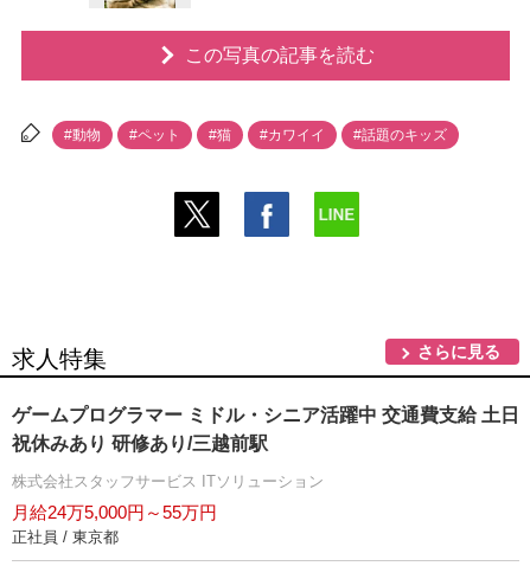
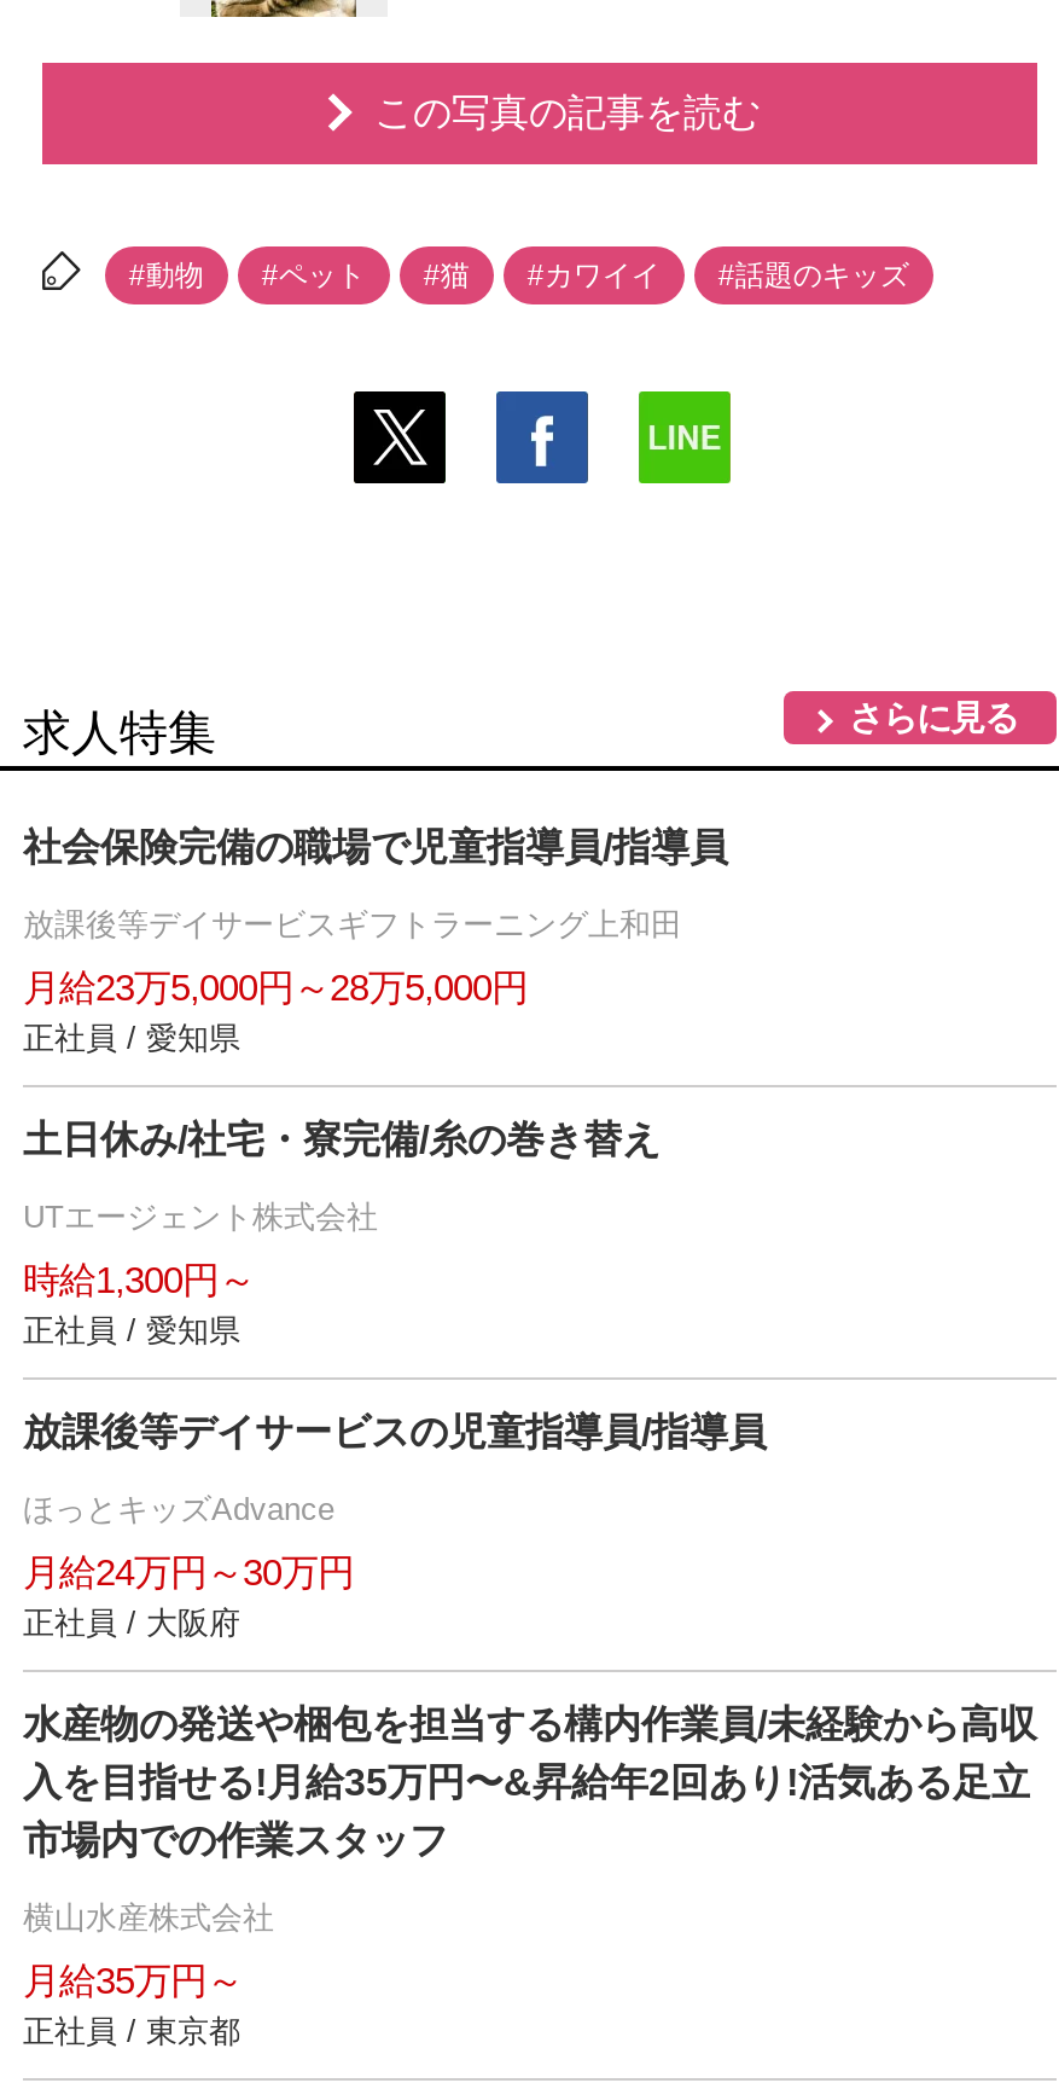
[12,404,519,522] ゲームプログラマー ミドル・シニア活躍中 交通費支給 土日 | 祝休みあり 研修あり/三越前駅 | 株式会社スタッフサービス ITソリューション | 月給24万5,000円～55万円 -> [23,825,1037,2000] 社会保険完備の職場で児童指導員/指導員 | 放課後等デイサービスギフトラーニング上和田 | 月給23万5,000円～28万5,000円 | 正社員 / 愛知県 | 土日休み/社宅・寮完備/糸の巻き替え | UTエージェント株式会社 | 時給1,300円～ | 正社員 / 愛知県 | 放課後等デイサービスの児童指導員/指導員 | ほっとキッズAdvance | 月給24万円～30万円 | 正社員 / 大阪府 | 水産物の発送や梱包を担当する構内作業員/未経験から高収 | 入を目指せる!月給35万円〜&昇給年2回あり!活気ある足立 | 市場内での作業スタッフ | 横山水産株式会社 | 月給35万円～

